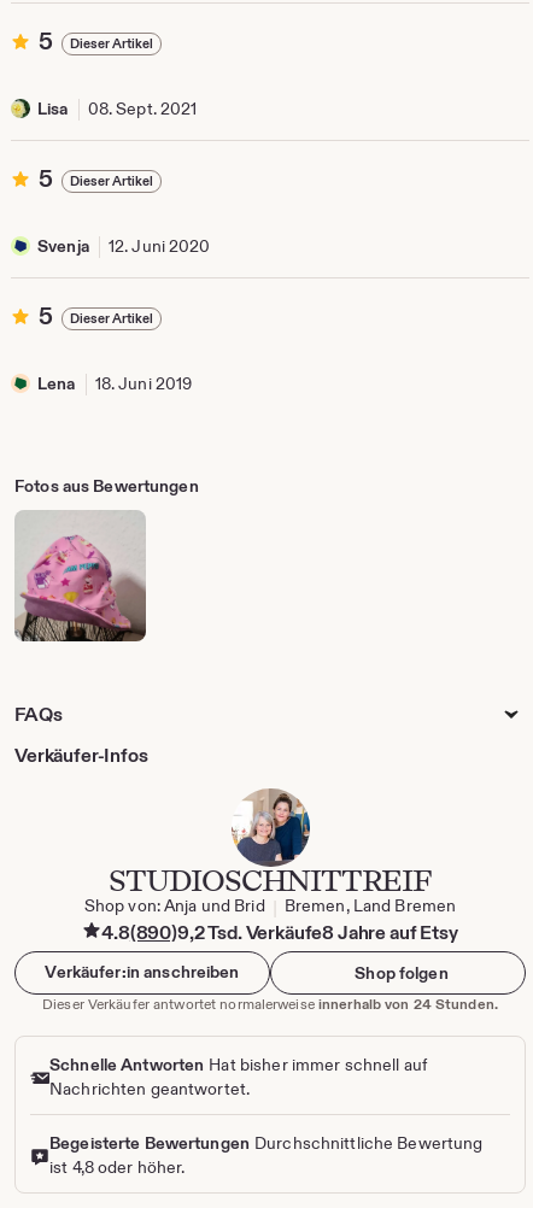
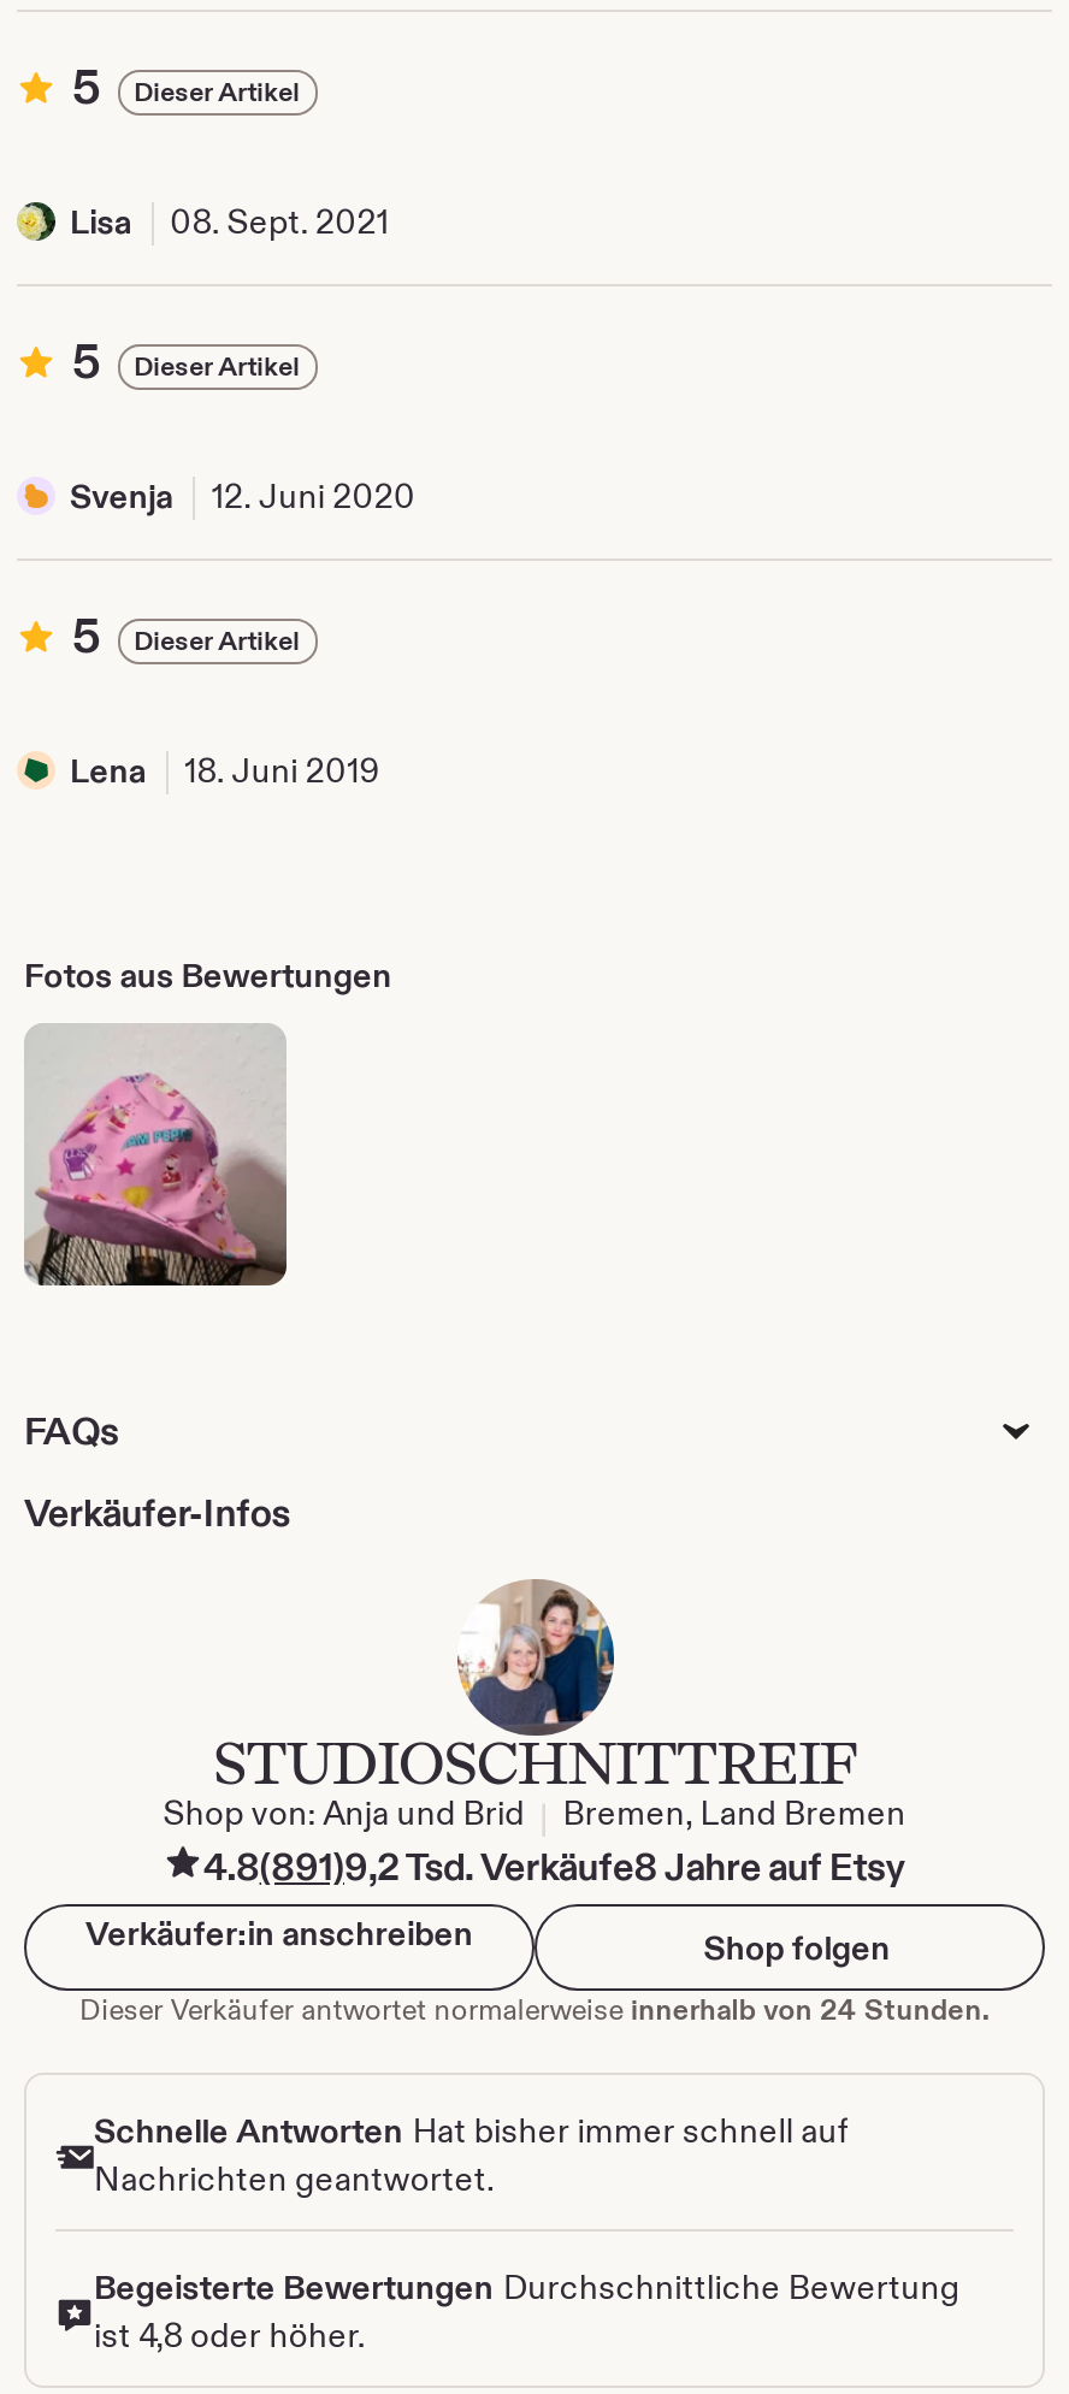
[102,920,458,944] 4.8(890)9,2 Tsd. Verkäufe8 Jahre auf Etsy -> [203,1842,905,1890] 4.8(891)9,2 Tsd. Verkäufe8 Jahre auf Etsy

